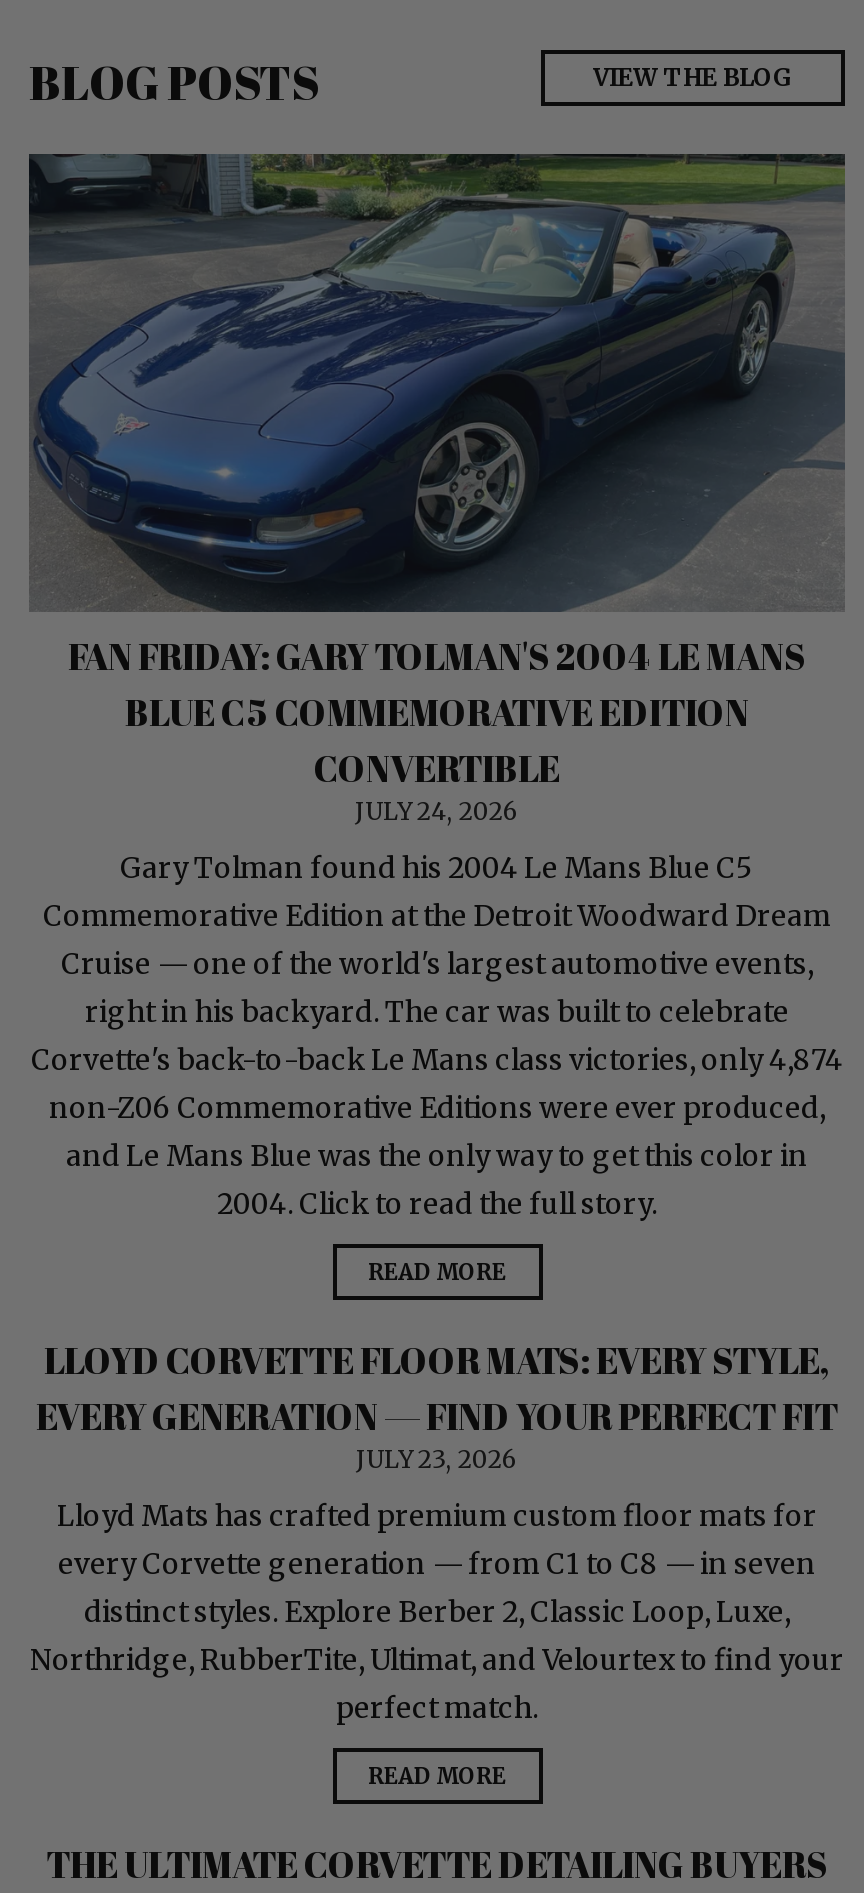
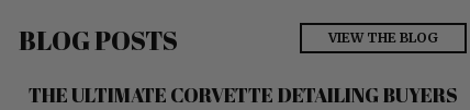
[27,152,847,1790] [image] | FAN FRIDAY: GARY TOLMAN'S 2004 LE MANS | BLUE C5 COMMEMORATIVE EDITION | CONVERTIBLE | JULY 24, 2026 | Gary Tolman found his 2004 Le Mans Blue C5 | Commemorative Edition at the Detroit Woodward Dream | Cruise — one of the world's largest automotive events, | right in his backyard. The car was built to celebrate | Corvette's back-to-back Le Mans class victories, only 4,874 | non-Z06 Commemorative Editions were ever produced, | and Le Mans Blue was the only way to get this color in | 2004. Click to read the full story. | READ MORE | LLOYD CORVETTE FLOOR MATS: EVERY STYLE, | EVERY GENERATION — FIND YOUR PERFECT FIT | JULY 23, 2026 | Lloyd Mats has crafted premium custom floor mats for | every Corvette generation — from C1 to C8 — in seven | distinct styles. Explore Berber 2, Classic Loop, Luxe, | Northridge, RubberTite, Ultimat, and Velourtex to find your | perfect match. | READ MORE -> none

